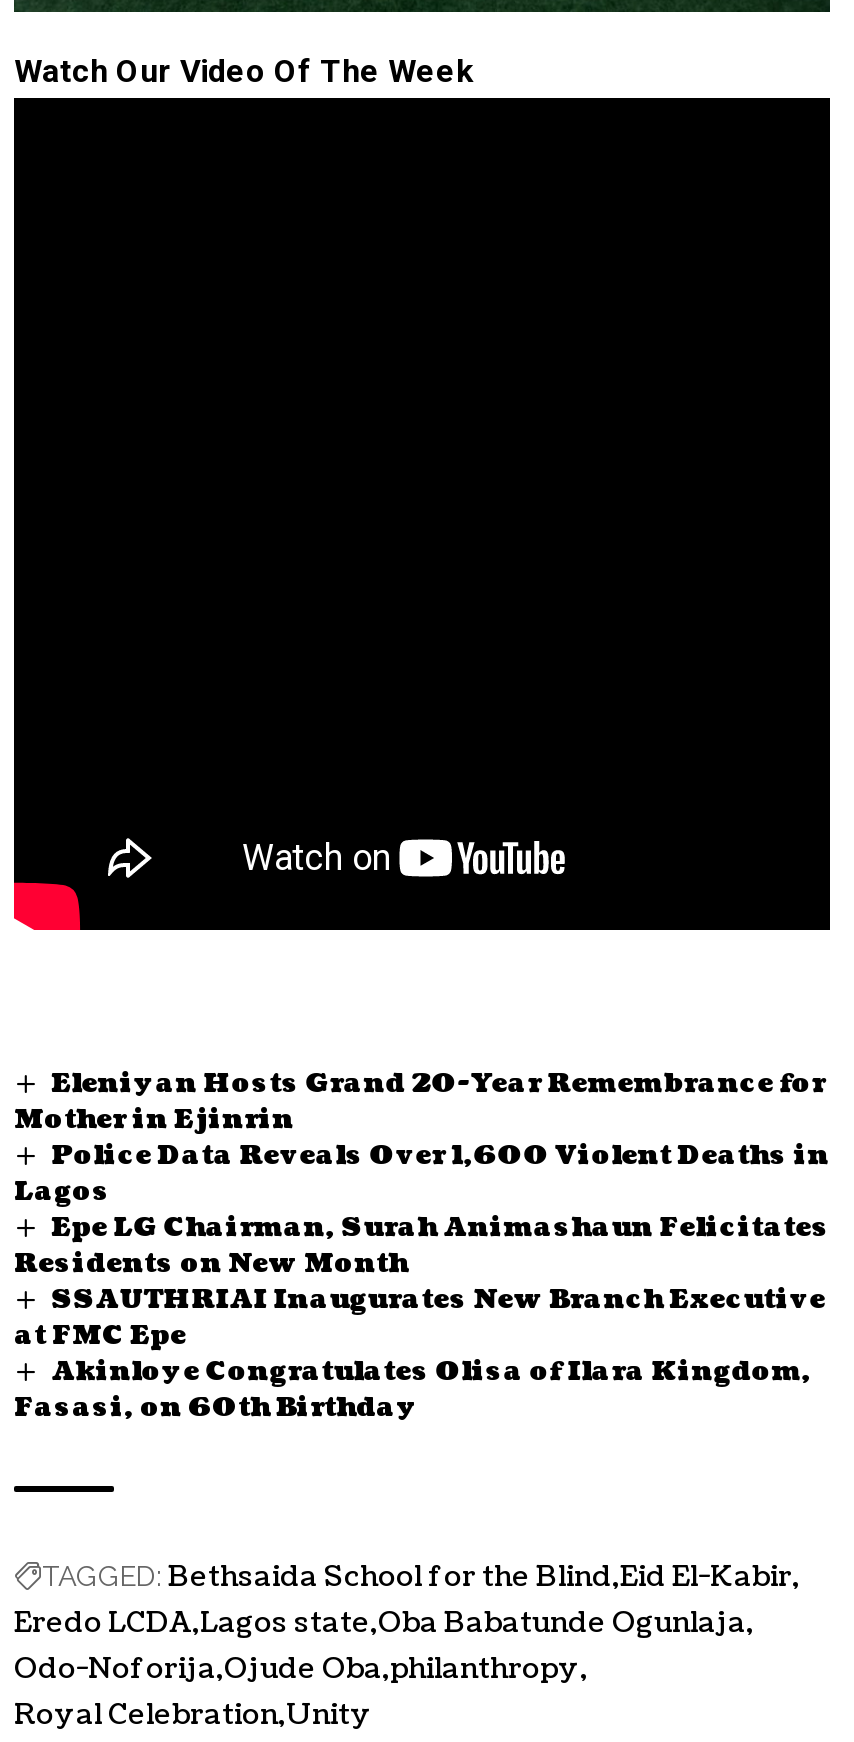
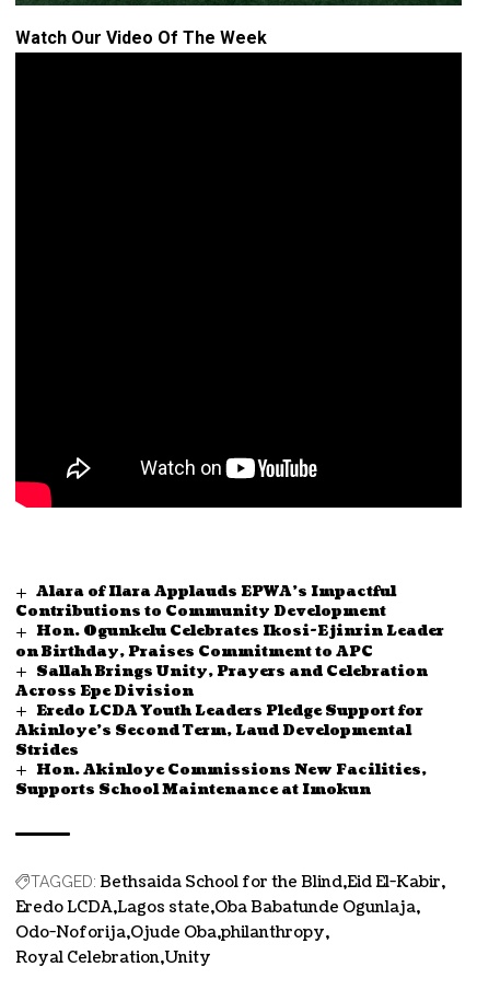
[14,1065,829,1426] Eleniyan Hosts Grand 20-Year Remembrance for | Mother in Ejinrin | Police Data Reveals Over 1,600 Violent Deaths in | Lagos | Epe LG Chairman, Surah Animashaun Felicitates | Residents on New Month | SSAUTHRIAI Inaugurates New Branch Executive | at FMC Epe | Akinloye Congratulates Olisa of Ilara Kingdom, | Fasasi, on 60th Birthday -> [15,582,444,800] Alara of Ilara Applauds EPWA’s Impactful | Contributions to Community Development | Hon. Ogunkelu Celebrates Ikosi-Ejinrin Leader | on Birthday, Praises Commitment to APC | Sallah Brings Unity, Prayers and Celebration | Across Epe Division | Eredo LCDA Youth Leaders Pledge Support for | Akinloye’s Second Term, Laud Developmental | Strides | Hon. Akinloye Commissions New Facilities, | Supports School Maintenance at Imokun

